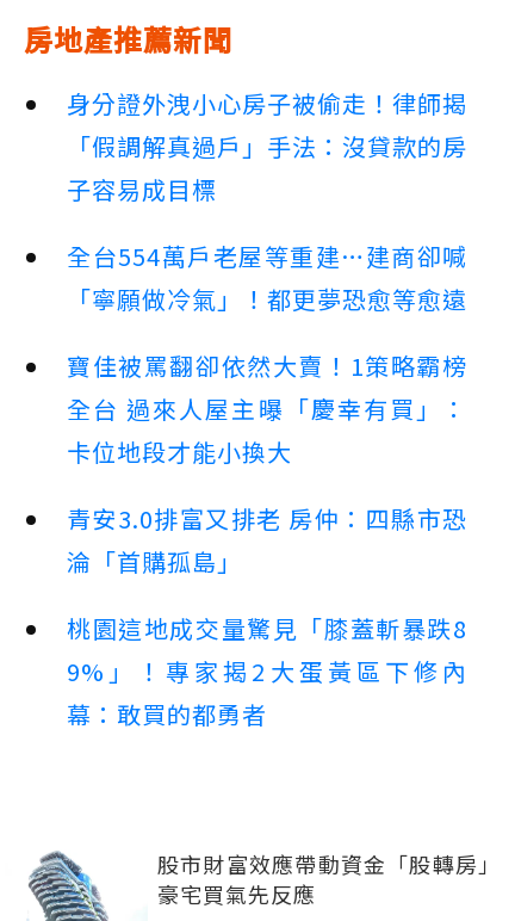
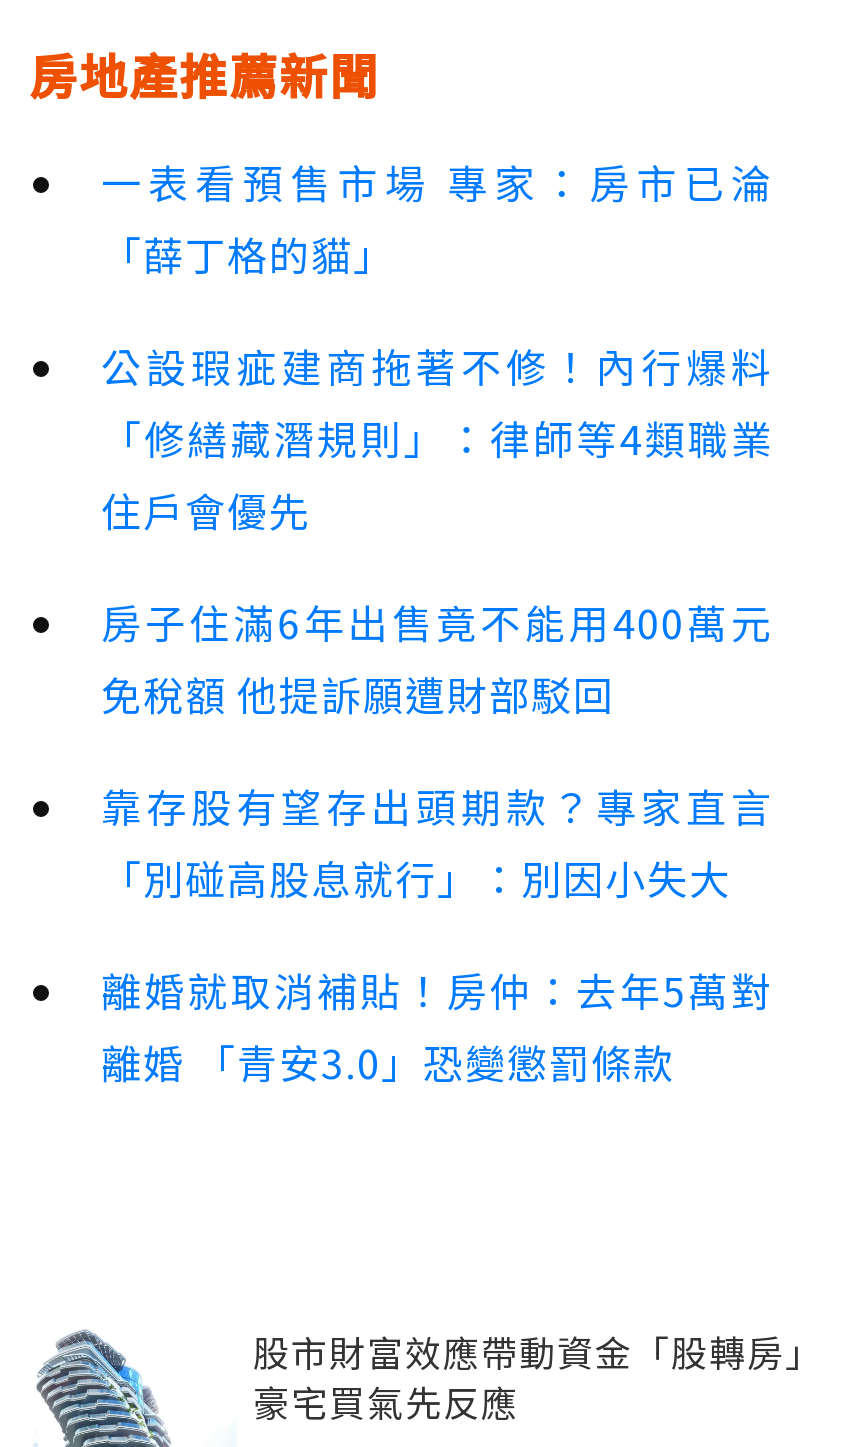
[67,86,467,206] 身分證外洩小心房子被偷走！律師揭 | 「假調解真過戶」手法：沒貸款的房 | 子容易成目標 -> [101,152,773,282] 一表看預售市場 專家：房市已淪 | 「薛丁格的貓」
[67,238,467,316] 全台554萬戶老屋等重建…建商卻喊 | 「寧願做冷氣」！都更夢恐愈等愈遠 -> [101,336,773,538] 公設瑕疵建商拖著不修！內行爆料 | 「修繕藏潛規則」：律師等4類職業 | 住戶會優先
[67,348,467,468] 寶佳被罵翻卻依然大賣！1策略霸榜 | 全台 過來人屋主曝「慶幸有買」： | 卡位地段才能小換大 -> [101,592,773,722] 房子住滿6年出售竟不能用400萬元 | 免稅額 他提訴願遭財部駁回
[67,501,467,578] 青安3.0排富又排老 房仲：四縣市恐 | 淪「首購孤島」 -> [101,776,773,906] 靠存股有望存出頭期款？專家直言 | 「別碰高股息就行」：別因小失大
[67,610,467,731] 桃園這地成交量驚見「膝蓋斬暴跌8 | 9%」！專家揭2大蛋黃區下修內 | 幕：敢買的都勇者 -> [101,960,773,1090] 離婚就取消補貼！房仲：去年5萬對 | 離婚 「青安3.0」恐變懲罰條款

